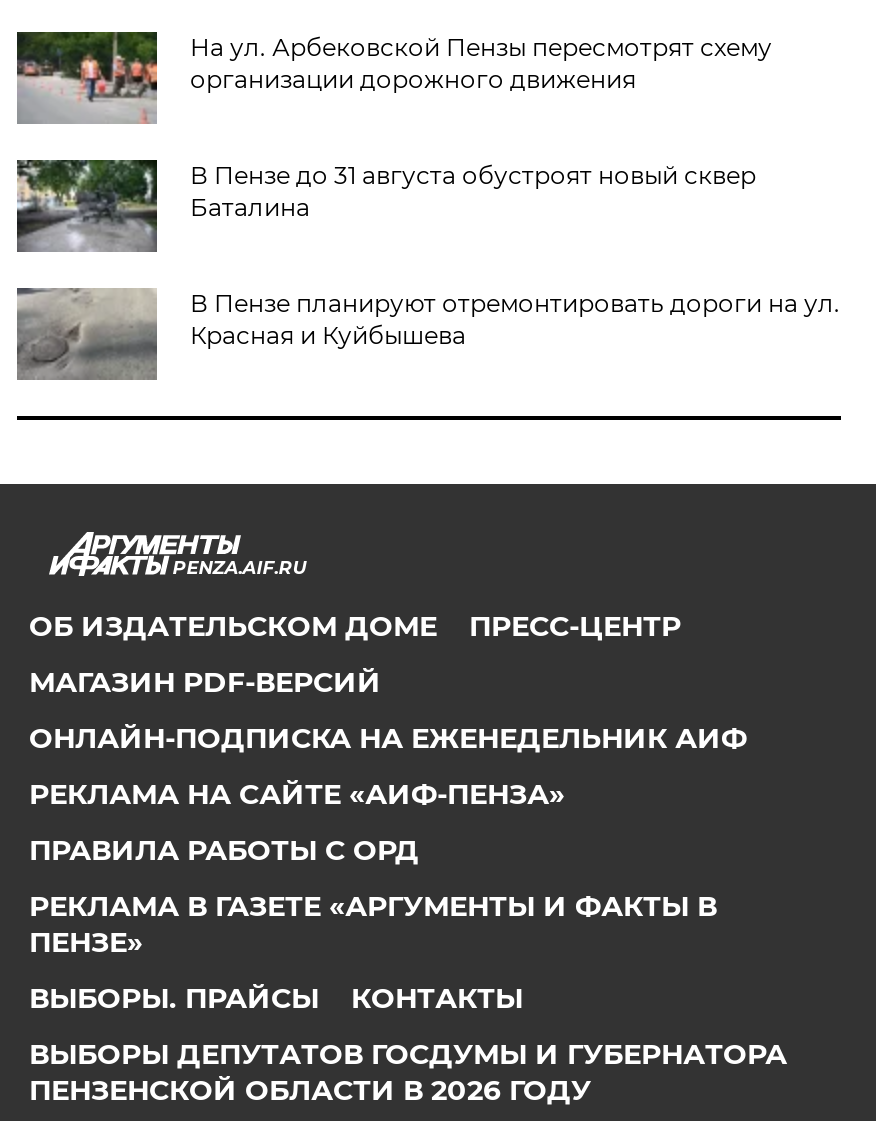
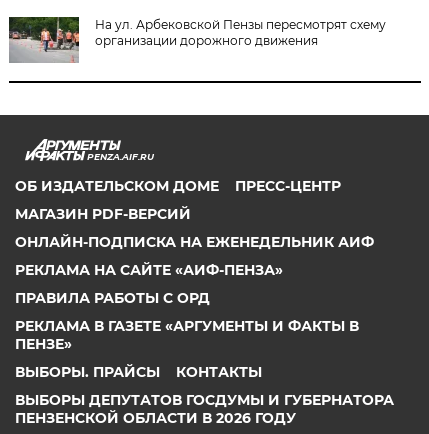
[15,158,840,350] [image] | В Пензе до 31 августа обустроят новый сквер | Баталина | В Пензе планируют отремонтировать дороги на ул. | Красная и Куйбышева -> none
[17,286,159,380] [image] -> none

